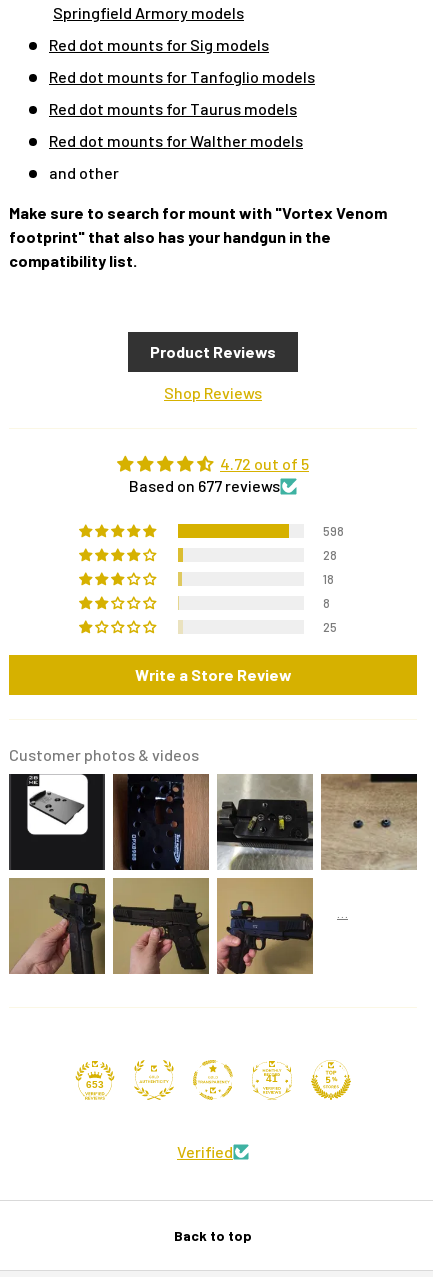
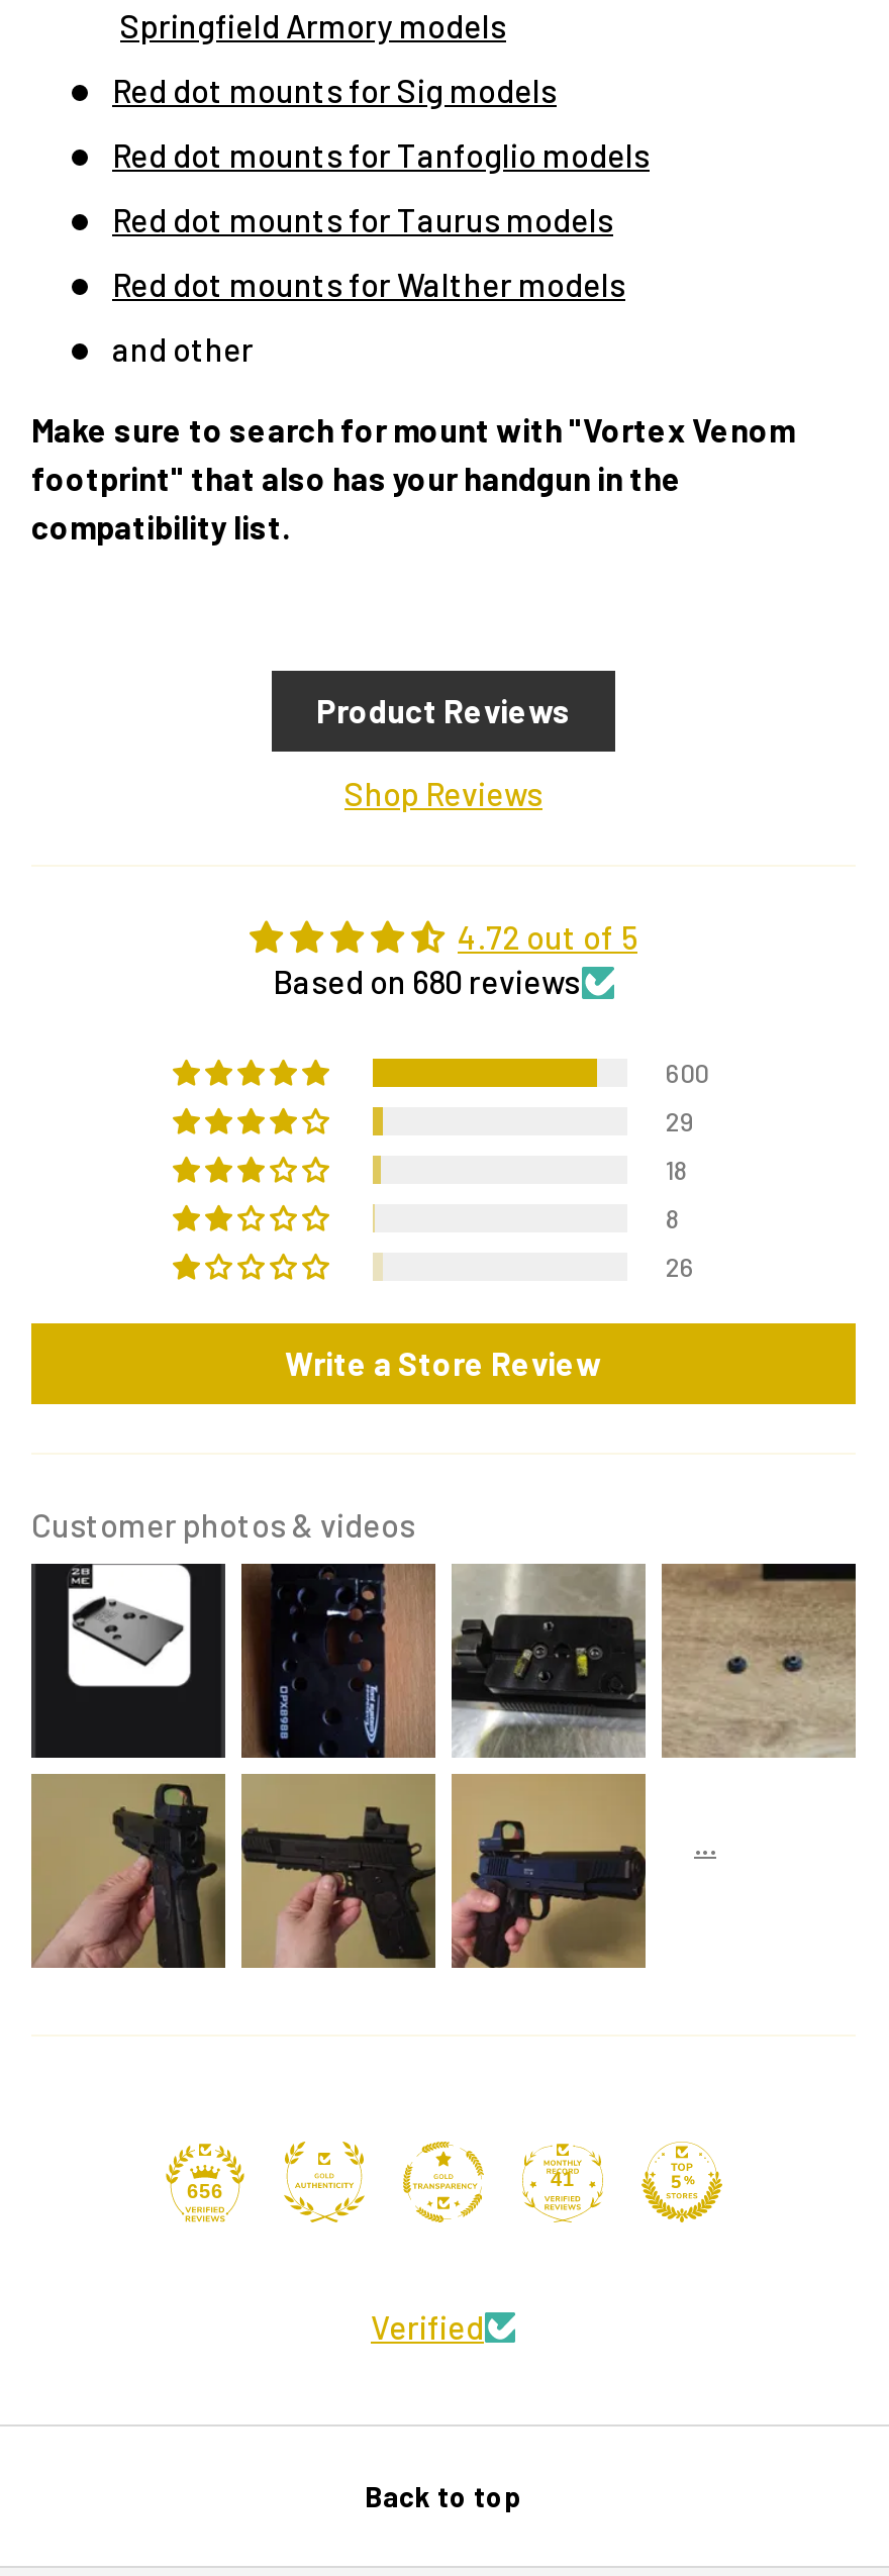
[129,476,280,495] Based on 677 reviews -> [273,962,580,1000] Based on 680 reviews
[323,523,344,539] 598 -> [666,1057,708,1089] 600
[323,547,337,563] 28 -> [666,1105,694,1137] 29
[323,619,337,635] 25 -> [666,1251,694,1283] 26
[86,1079,104,1090] 653 -> [187,2180,223,2203] 656

